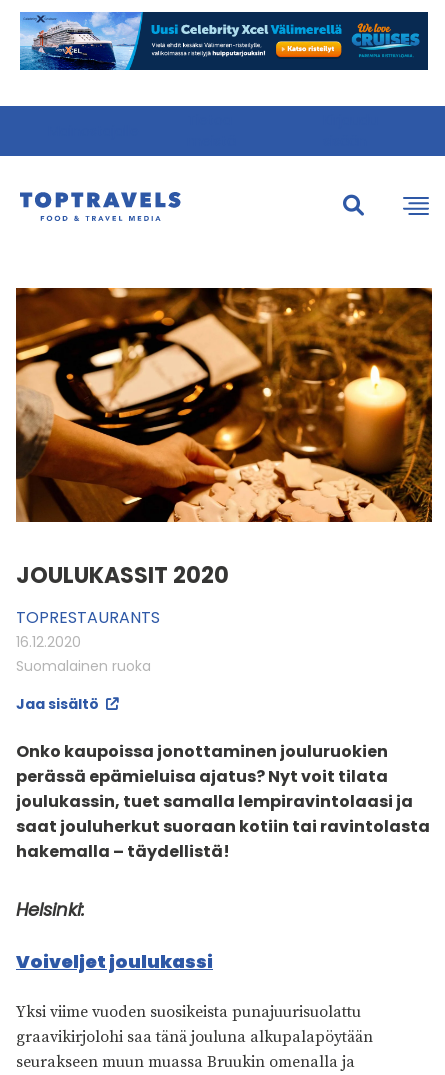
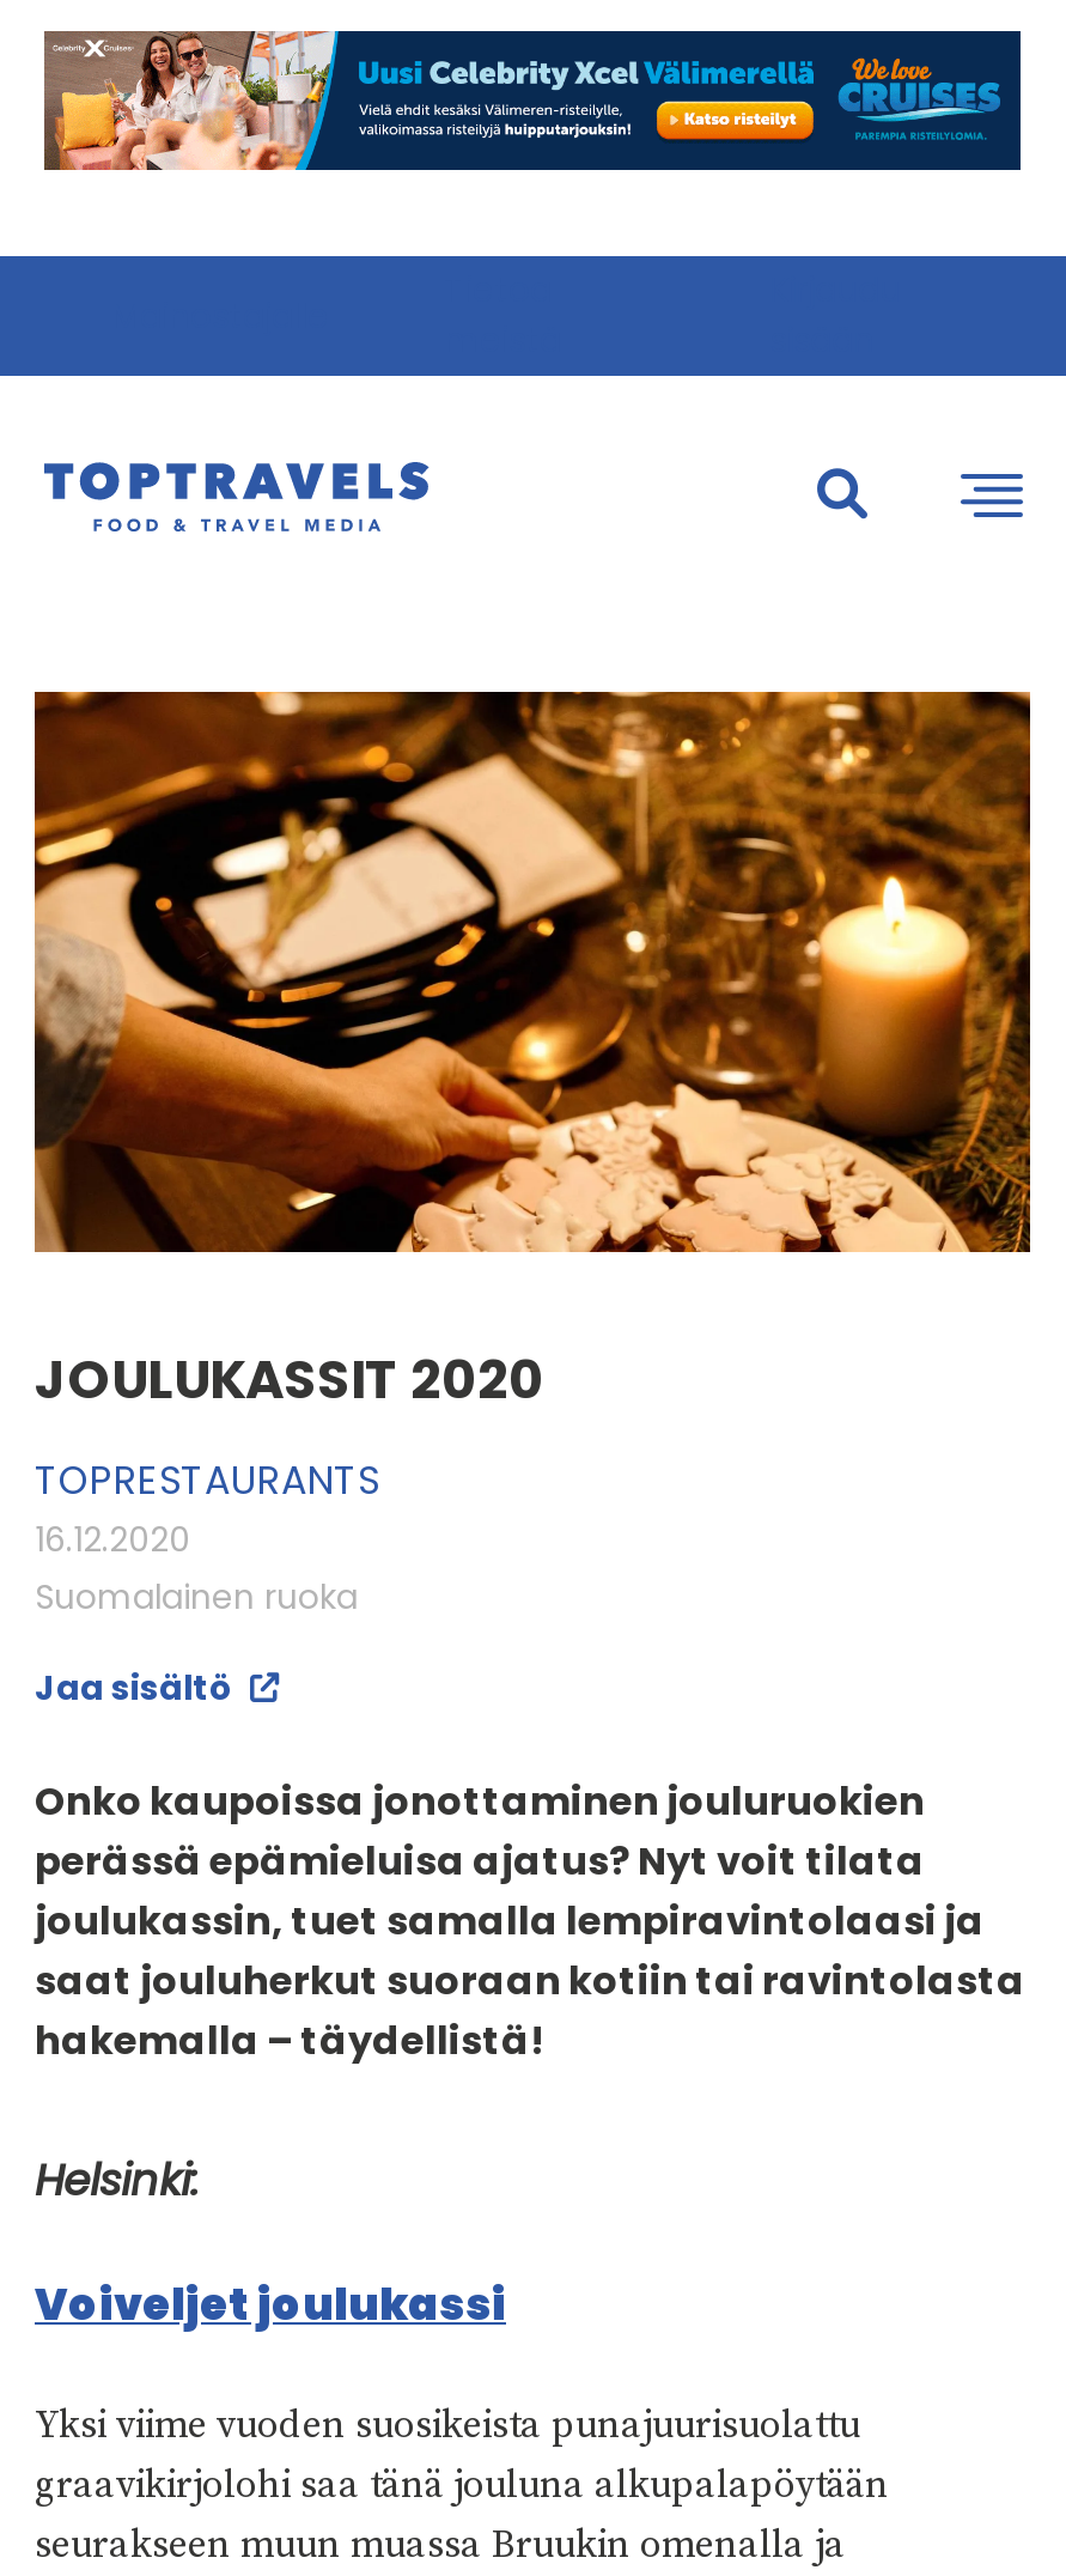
[19,11,142,71] [image] -> [42,29,334,172] [image]

